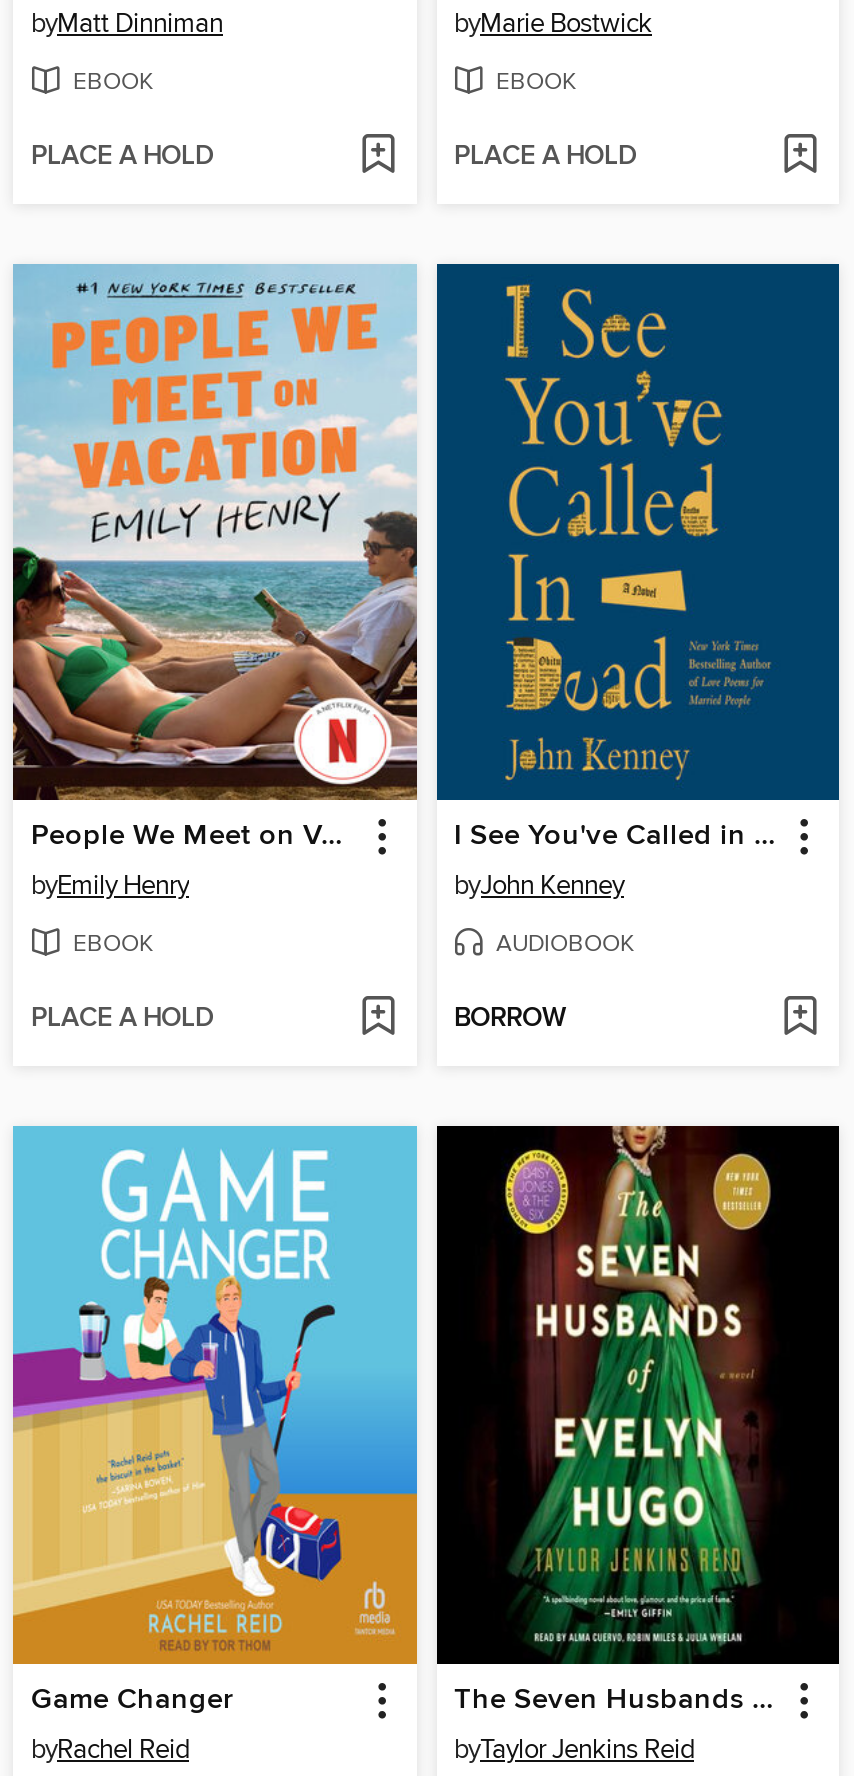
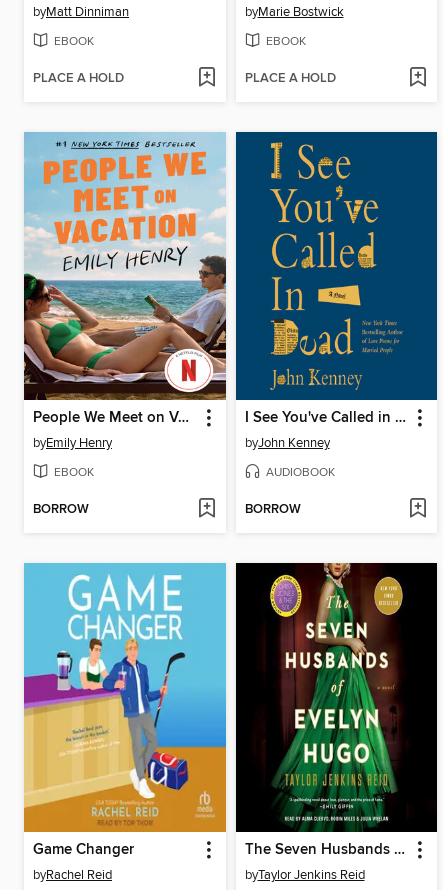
[31,1002,213,1036] PLACE A HOLD -> [33,501,89,518] BORROW

